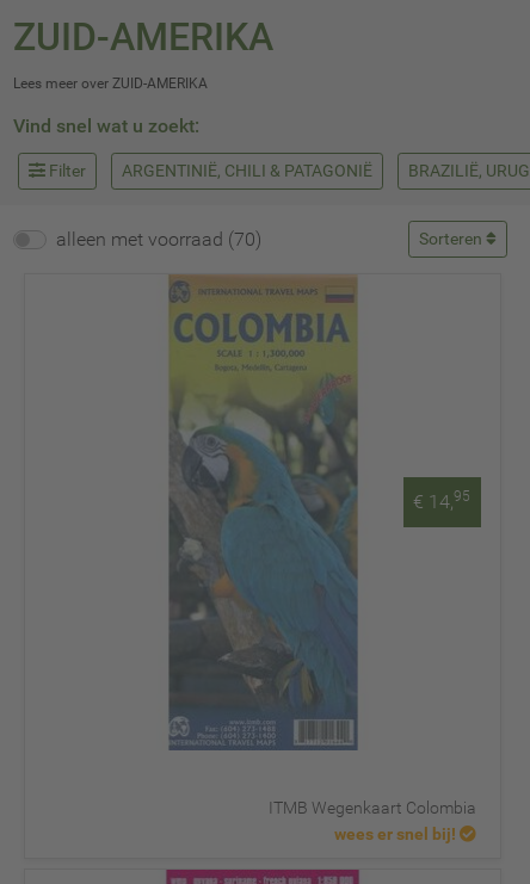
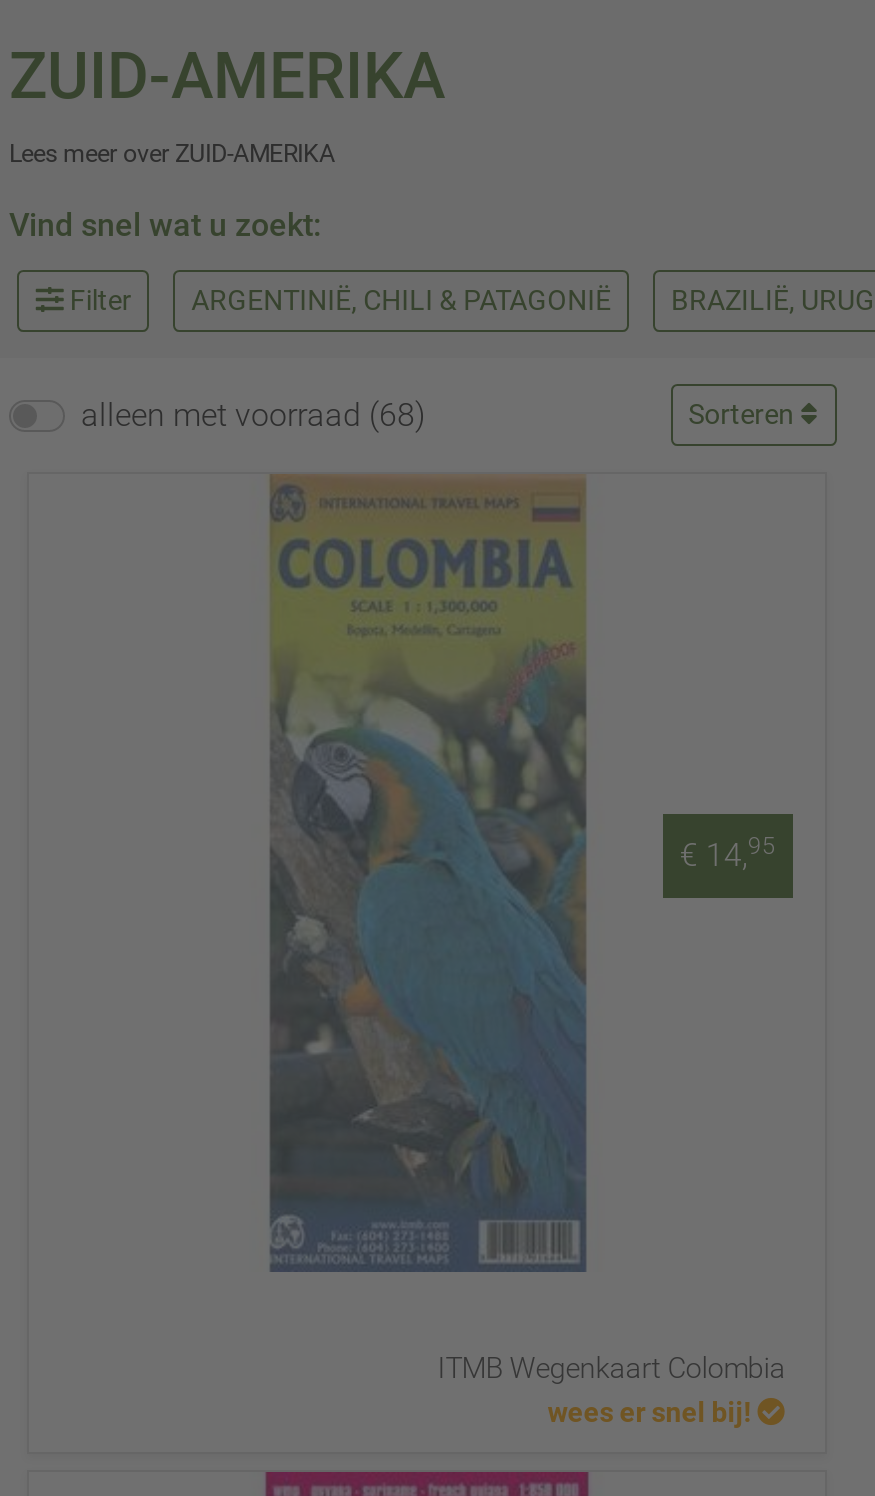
[56,227,261,250] alleen met voorraad (70) -> [81,395,425,433] alleen met voorraad (68)

